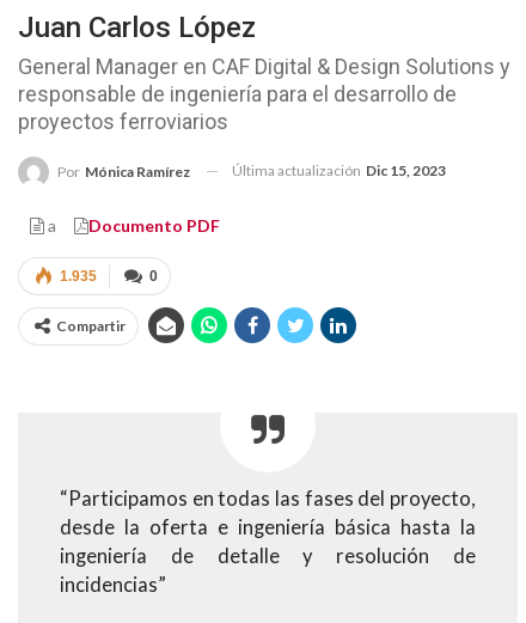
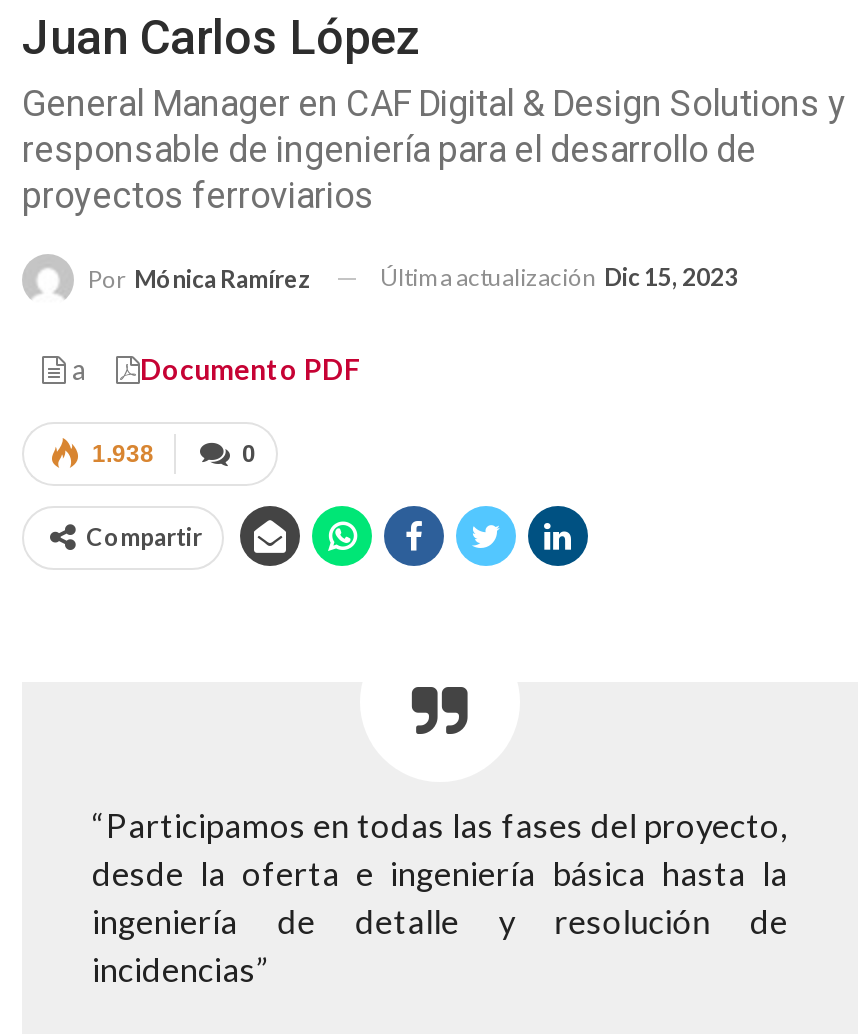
[60,268,97,285] 1.935 -> [92,440,154,468] 1.938

